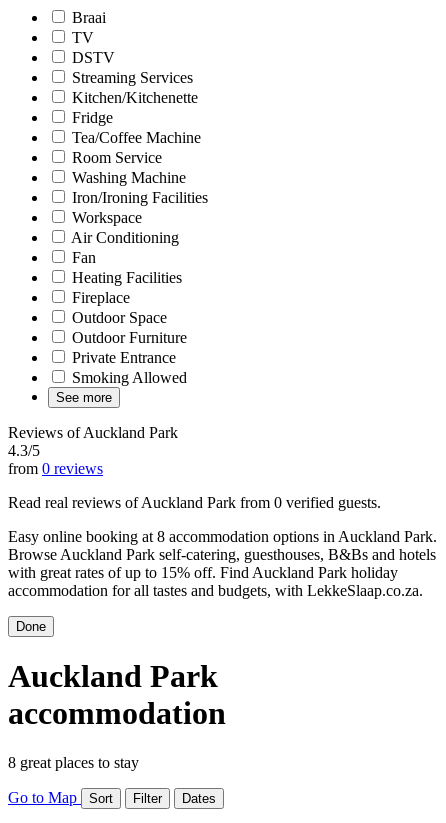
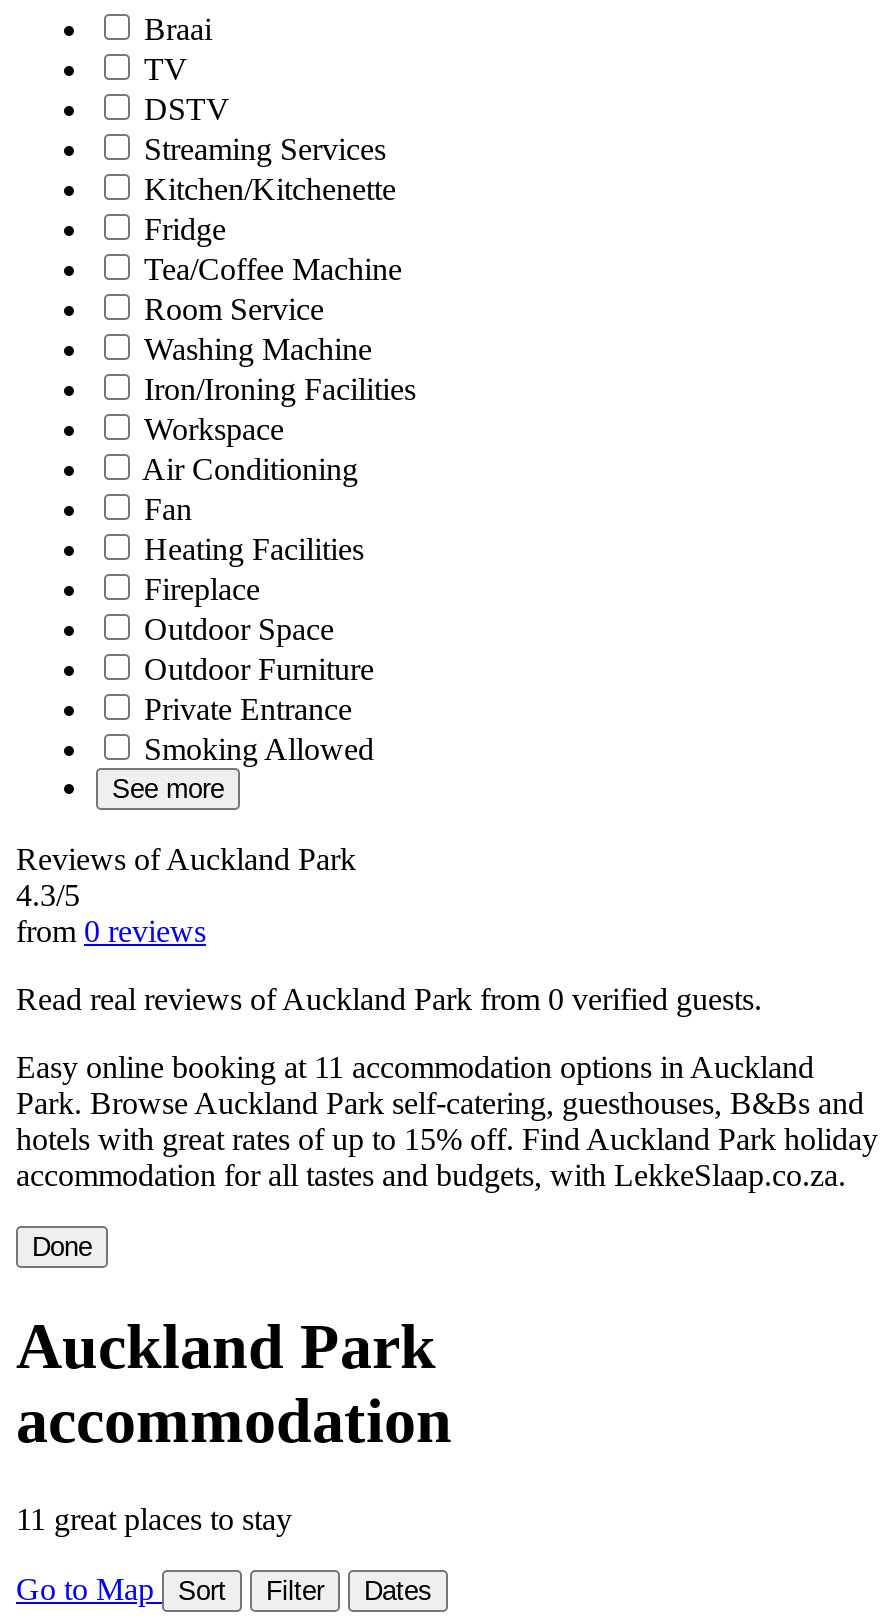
[8,528,437,581] Easy online booking at 8 accommodation options in Auckland Park. | Browse Auckland Park self-catering, guesthouses, B&Bs and hotels | with great rates of up to 15% off. Find Auckland Park holiday -> [16,1050,878,1156] Easy online booking at 11 accommodation options in Auckland | Park. Browse Auckland Park self-catering, guesthouses, B&Bs and | hotels with great rates of up to 15% off. Find Auckland Park holiday
[8,754,139,771] 8 great places to stay -> [16,1501,292,1535] 11 great places to stay

